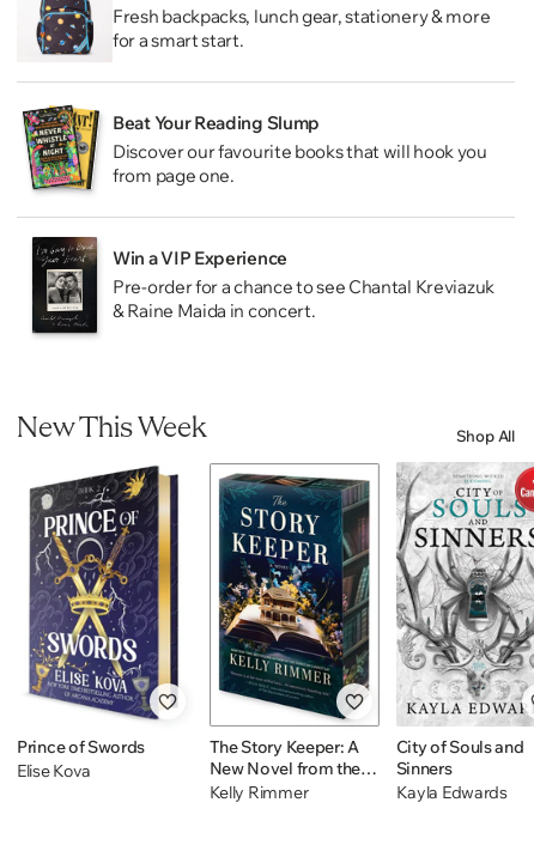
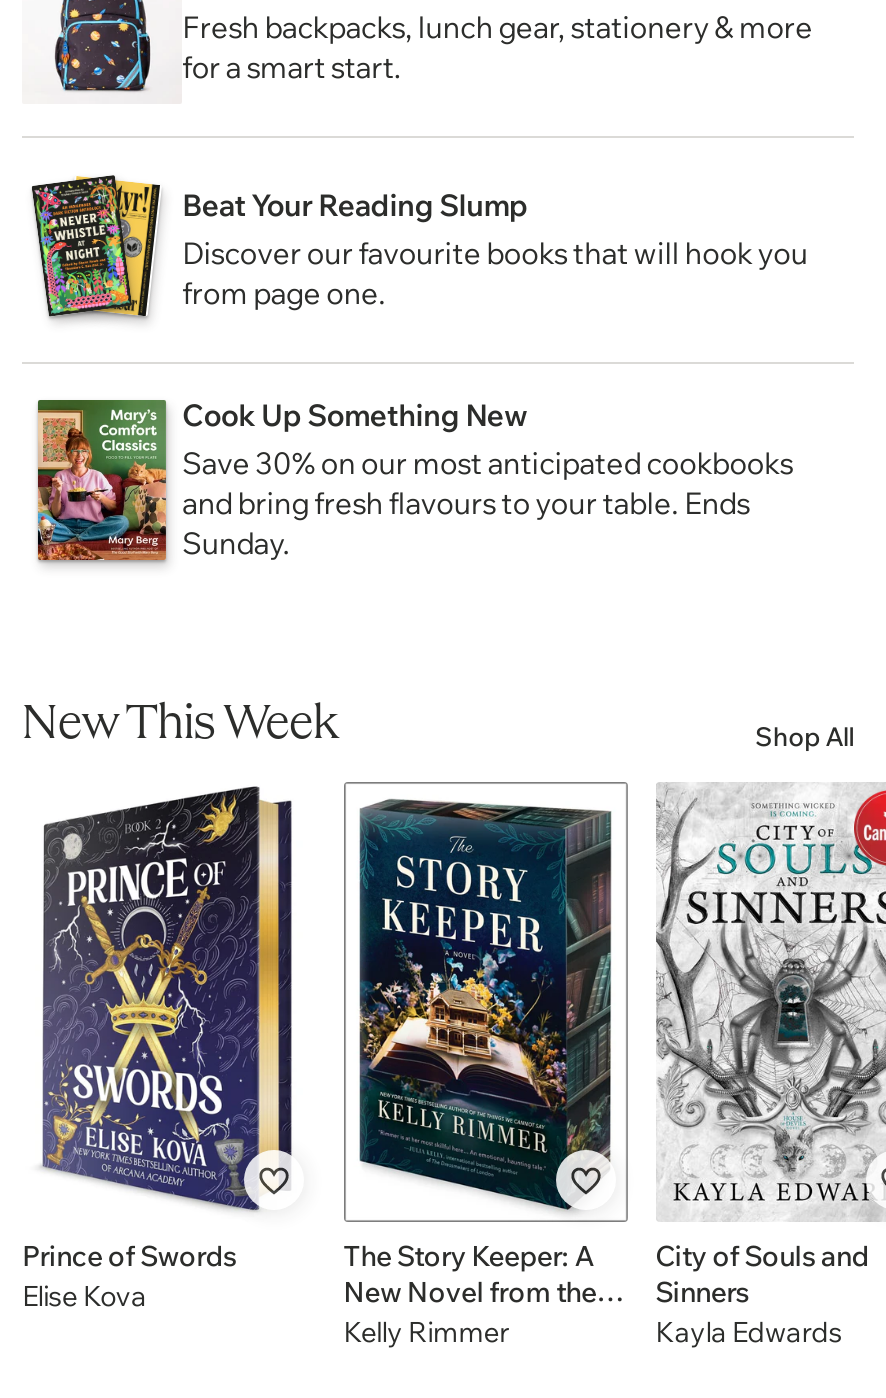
[26,236,494,334] [image] | Win a VIP Experience | Pre-order for a chance to see Chantal Kreviazuk | & Raine Maida in concert. -> [36,395,793,564] [image] | Cook Up Something New | Save 30% on our most anticipated cookbooks | and bring fresh flavours to your table. Ends | Sunday.

